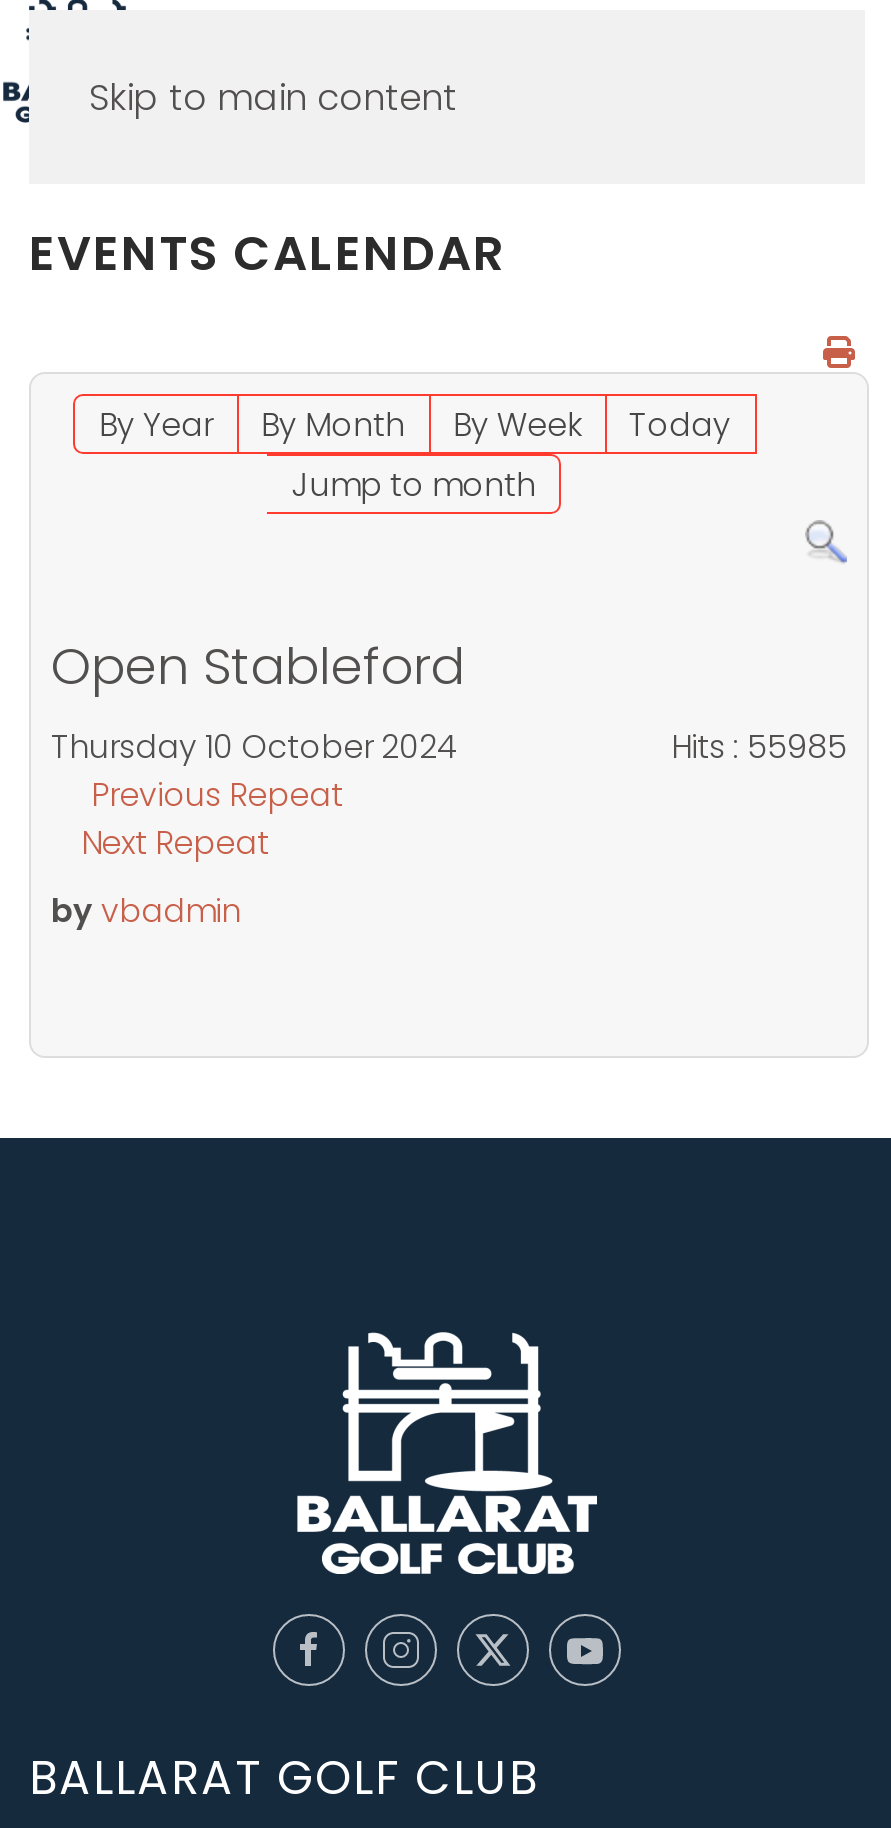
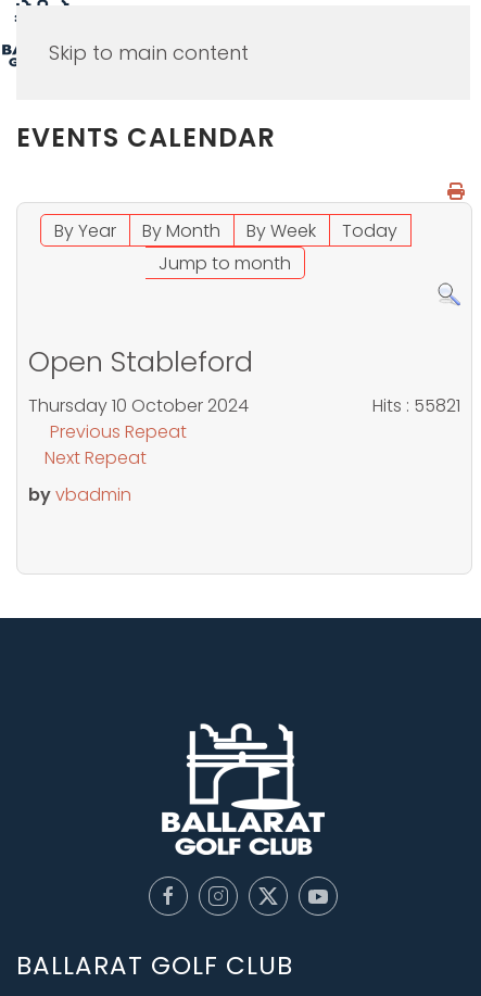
[671,724,847,770] Hits: 55985 -> [372,393,460,418] Hits: 55821

